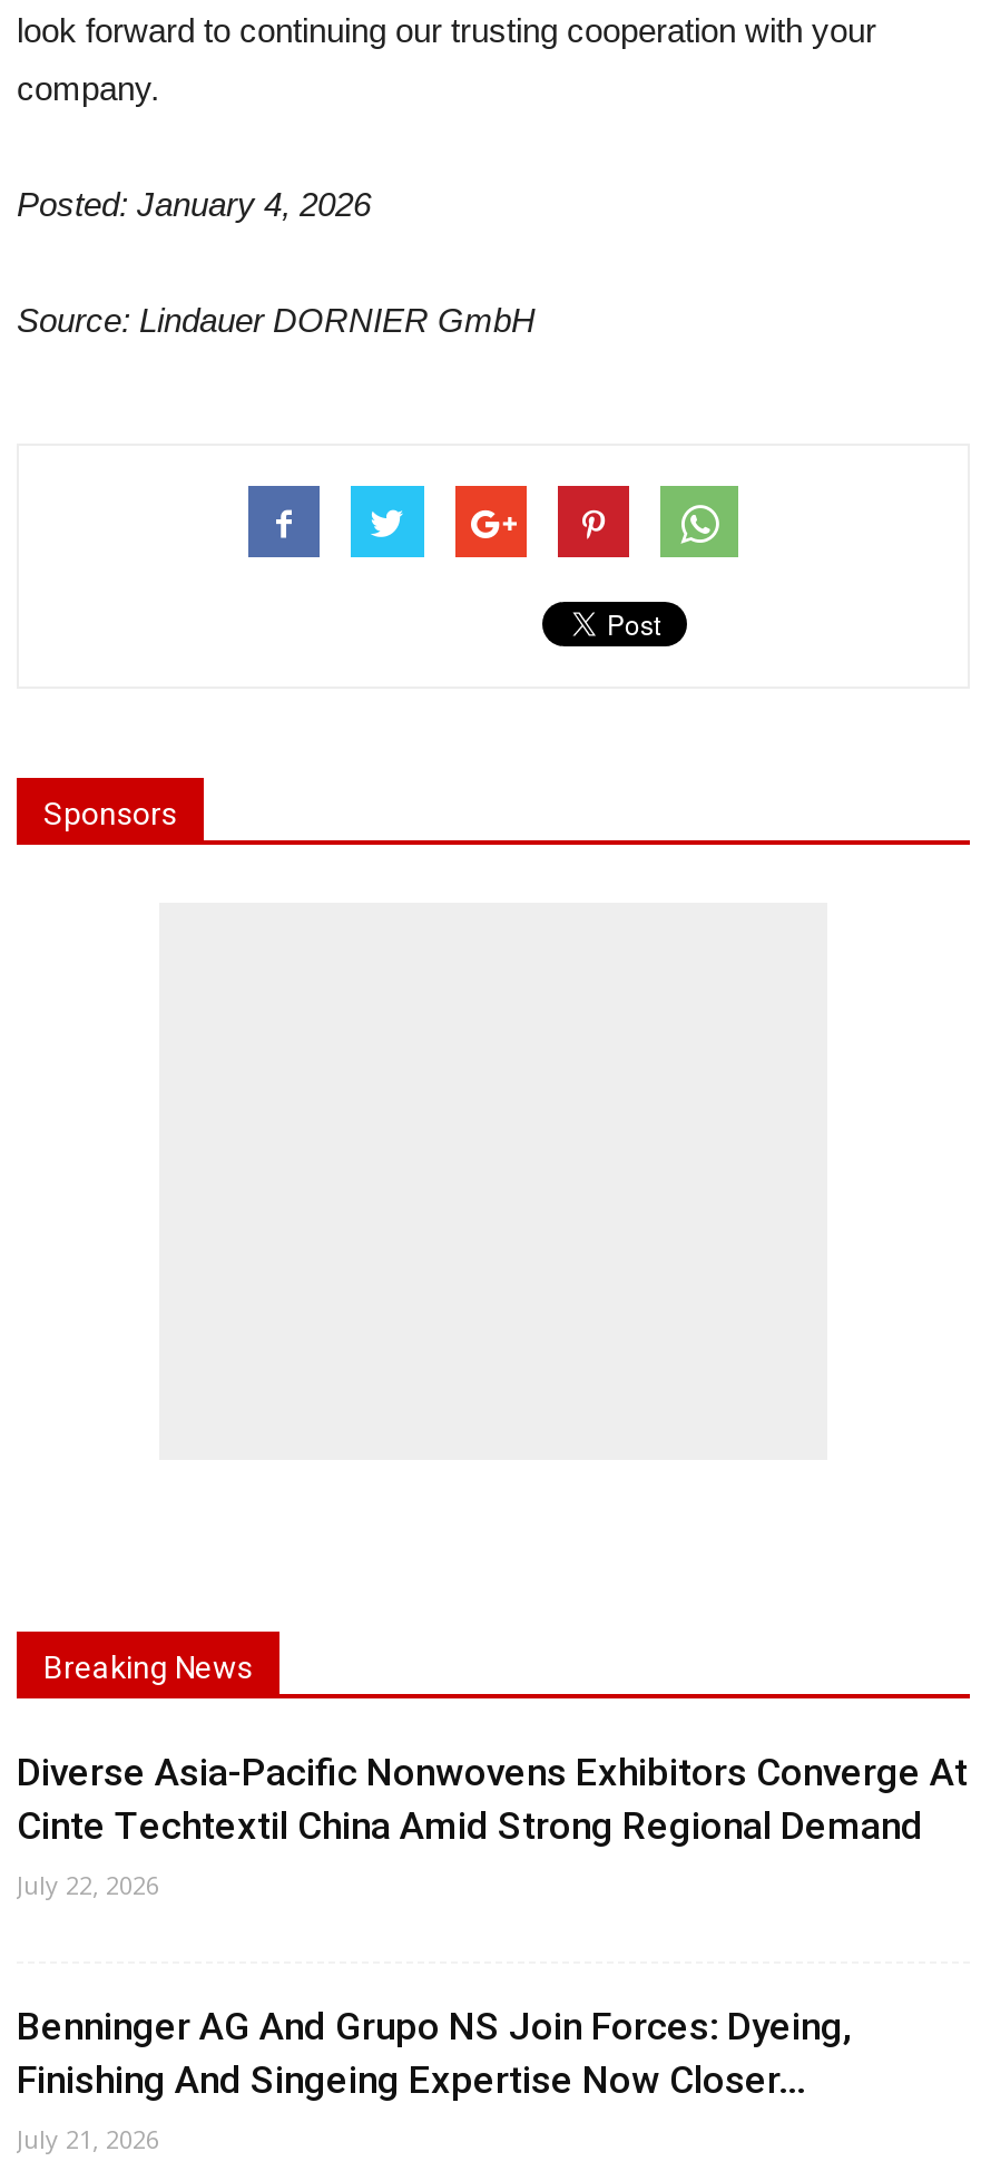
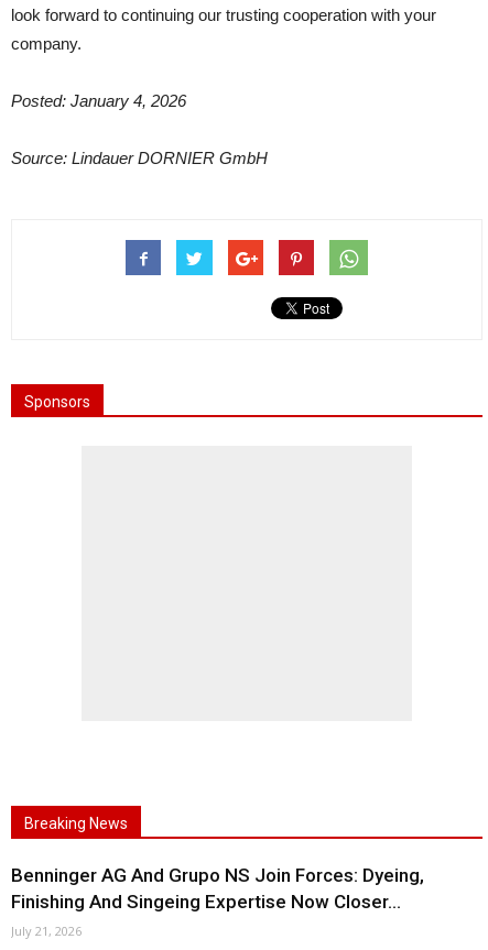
[17,1750,968,1901] Diverse Asia-Pacific Nonwovens Exhibitors Converge At | Cinte Techtextil China Amid Strong Regional Demand | July 22, 2026 -> none

